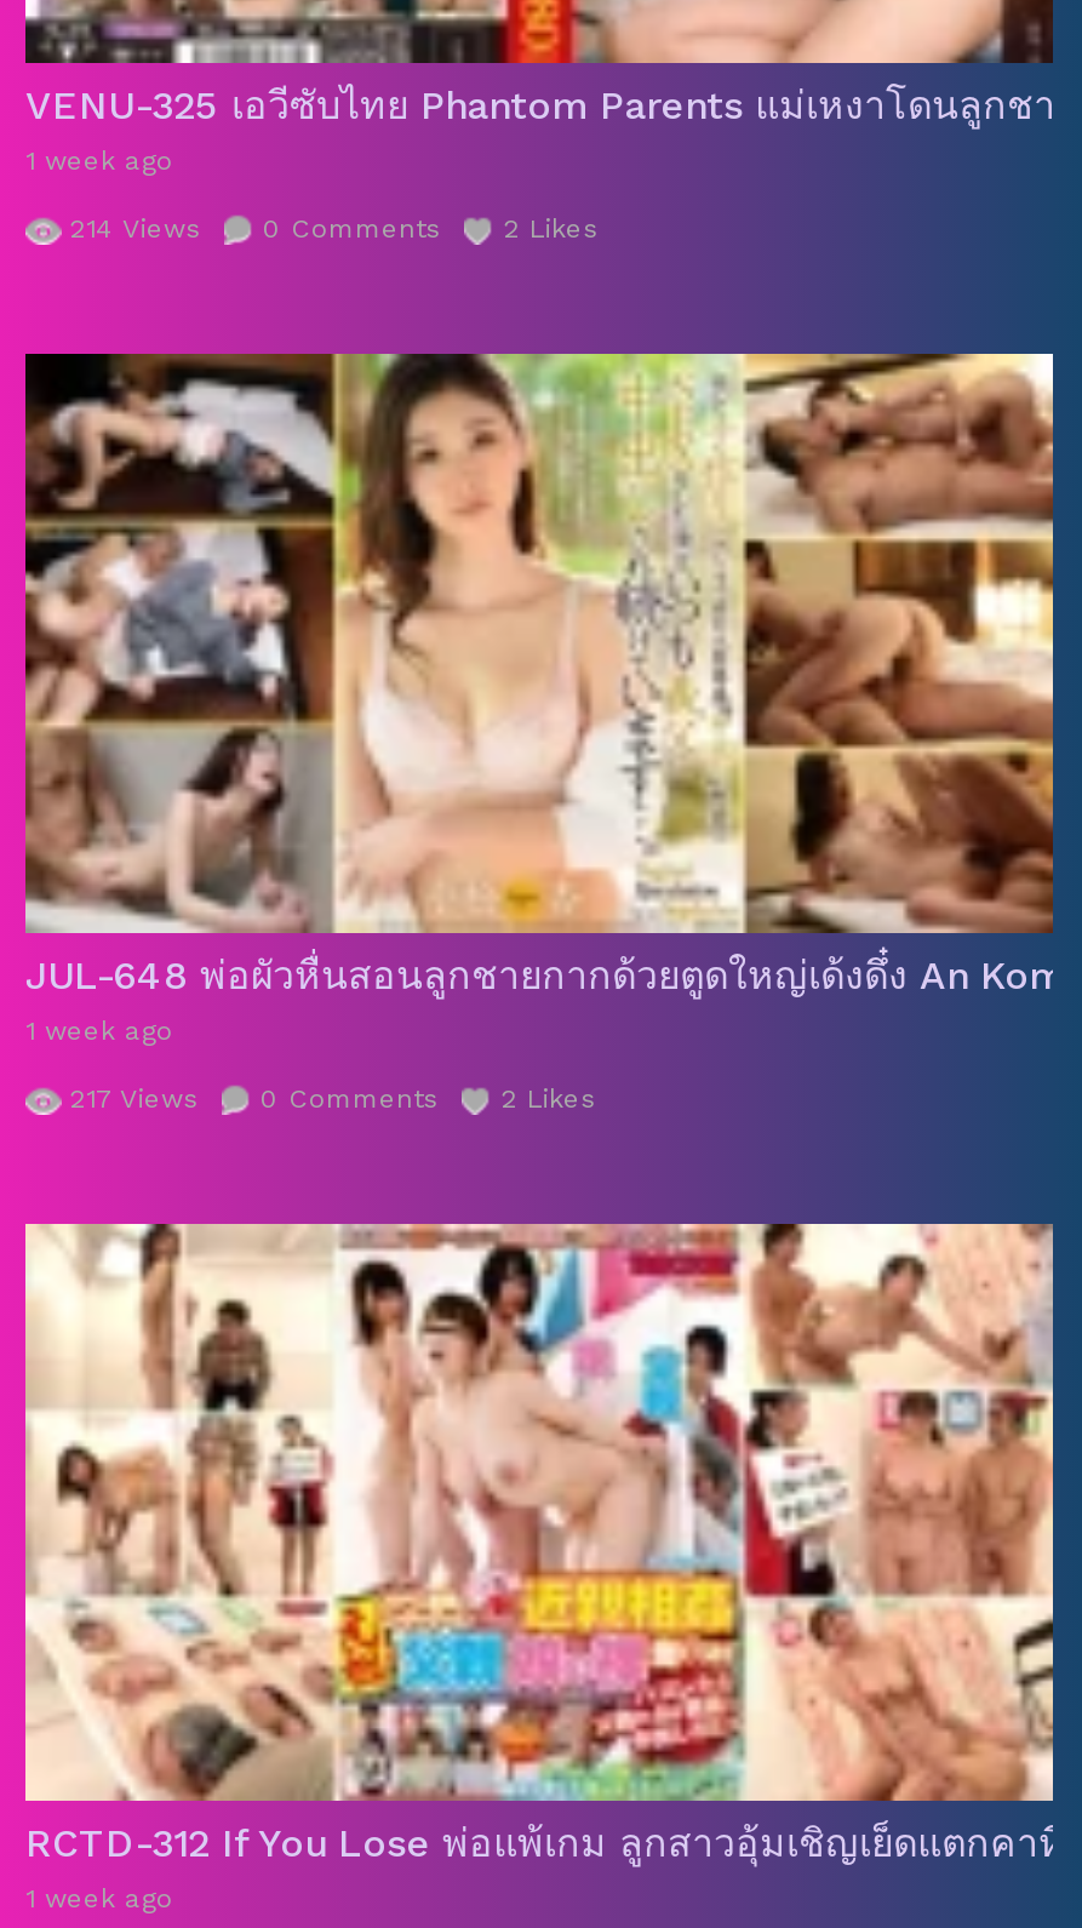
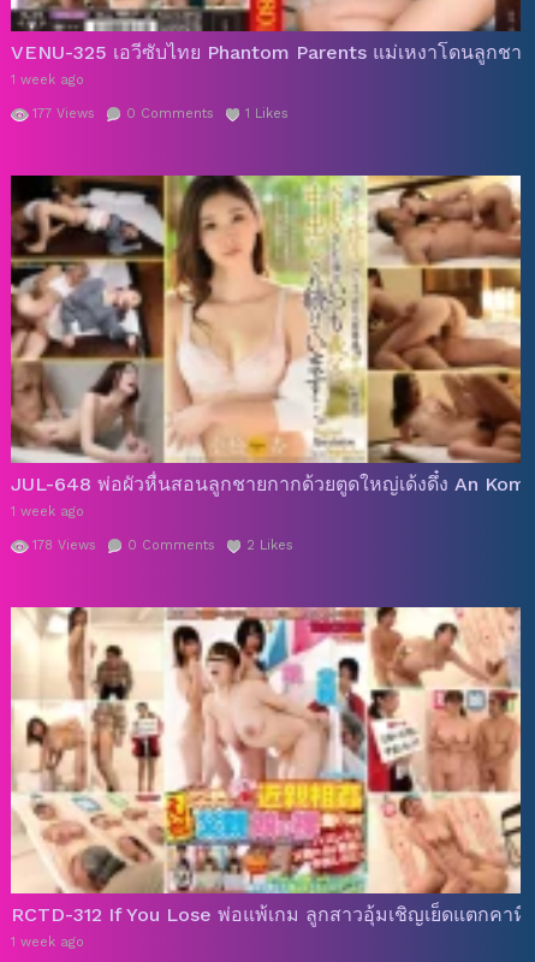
[69,214,200,245] 214 Views -> [32,106,95,122] 177 Views
[503,214,597,245] 2 Likes -> [245,106,289,122] 1 Likes
[69,1083,595,1114] 217 Views 0 Comments 2 Likes -> [32,537,293,553] 178 Views 0 Comments 2 Likes

